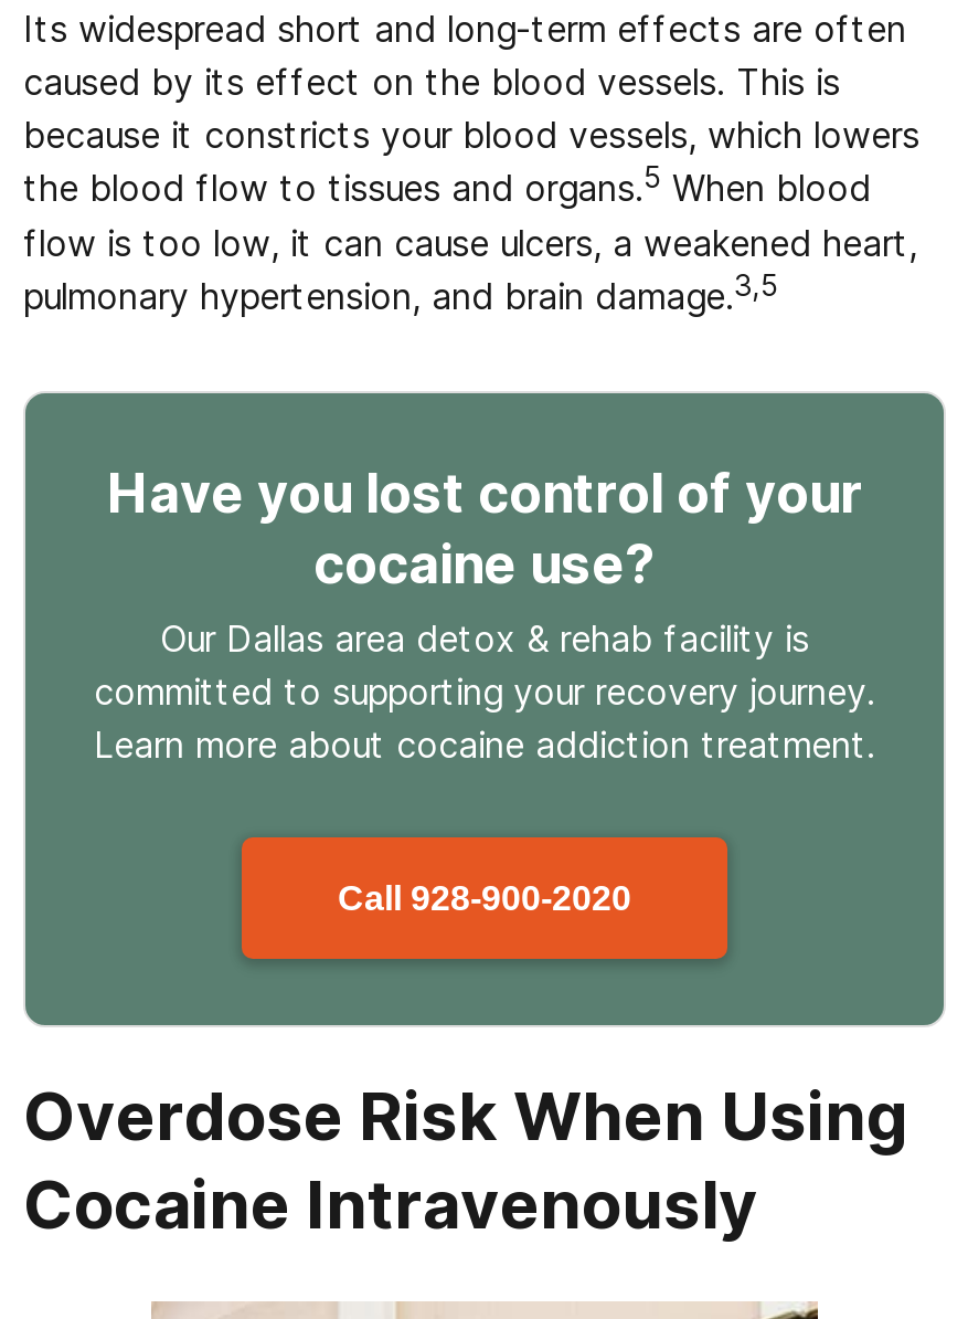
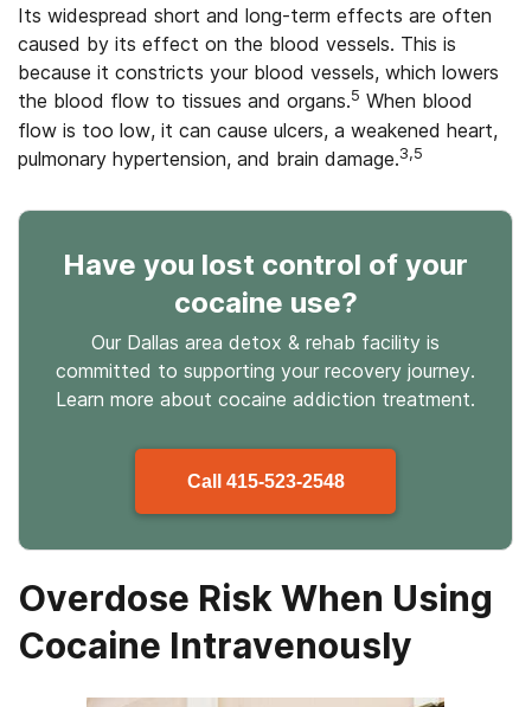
[338,879,631,916] Call 928-900-2020 -> [187,471,344,491] Call 415-523-2548

